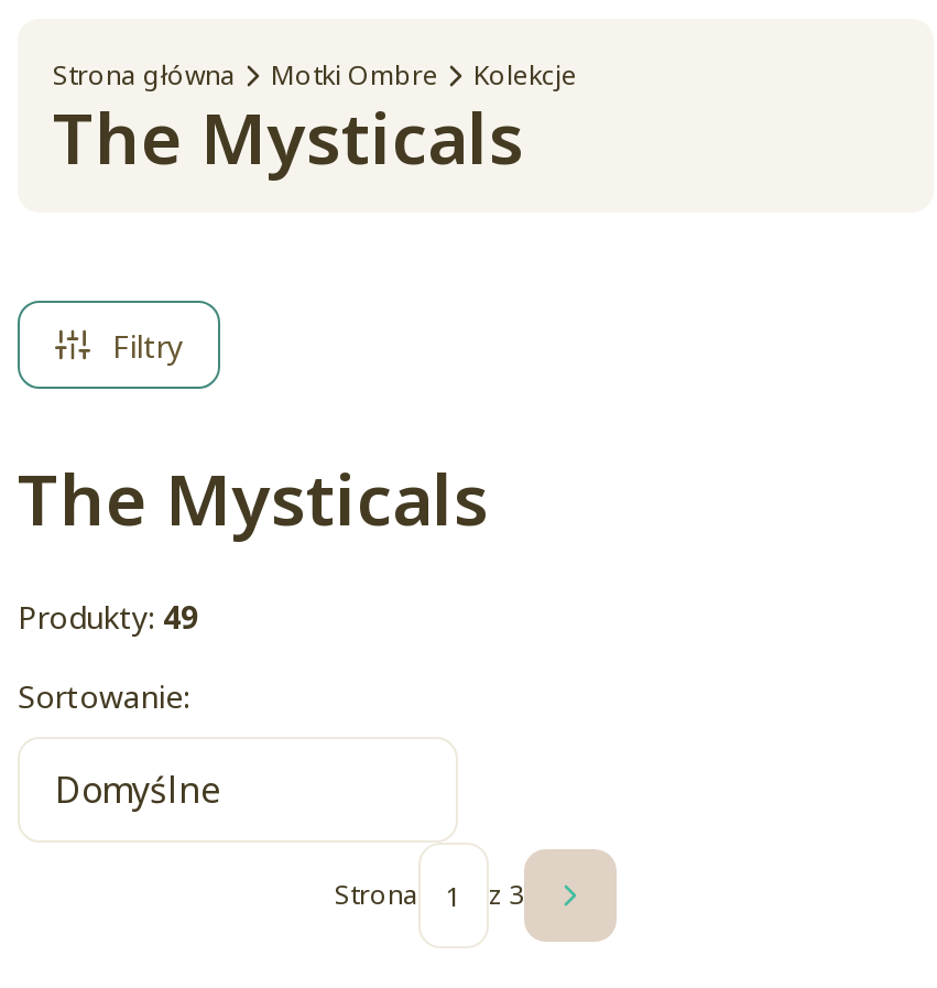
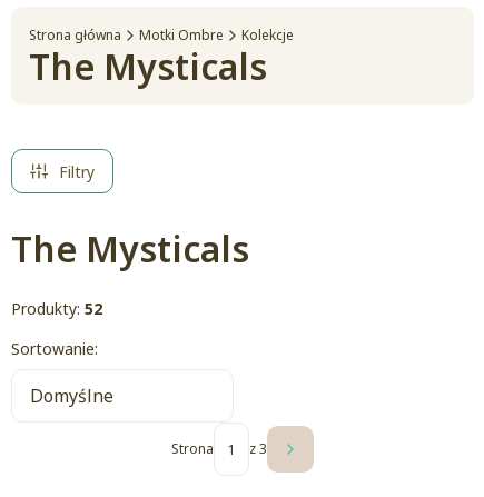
[18,596,198,638] Produkty: 49 -> [11,298,102,319] Produkty: 52

